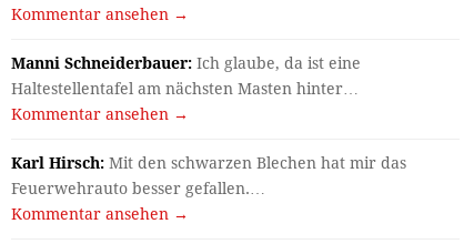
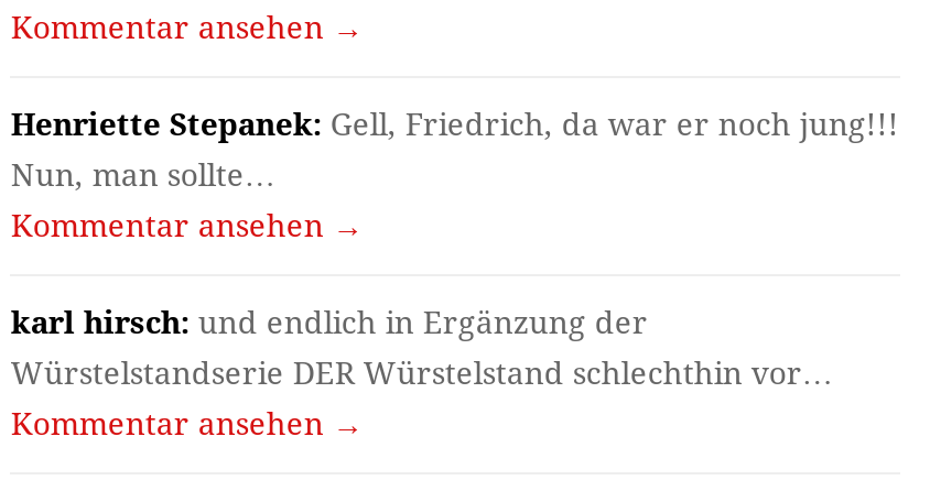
[12,54,361,98] Manni Schneiderbauer: Ich glaube, da ist eine | Haltestellentafel am nächsten Masten hinter… -> [11,107,899,193] Henriette Stepanek: Gell, Friedrich, da war er noch jung!!! | Nun, man sollte…
[12,154,407,198] Karl Hirsch: Mit den schwarzen Blechen hat mir das | Feuerwehrauto besser gefallen.… -> [11,305,833,391] karl hirsch: und endlich in Ergänzung der | Würstelstandserie DER Würstelstand schlechthin vor…

